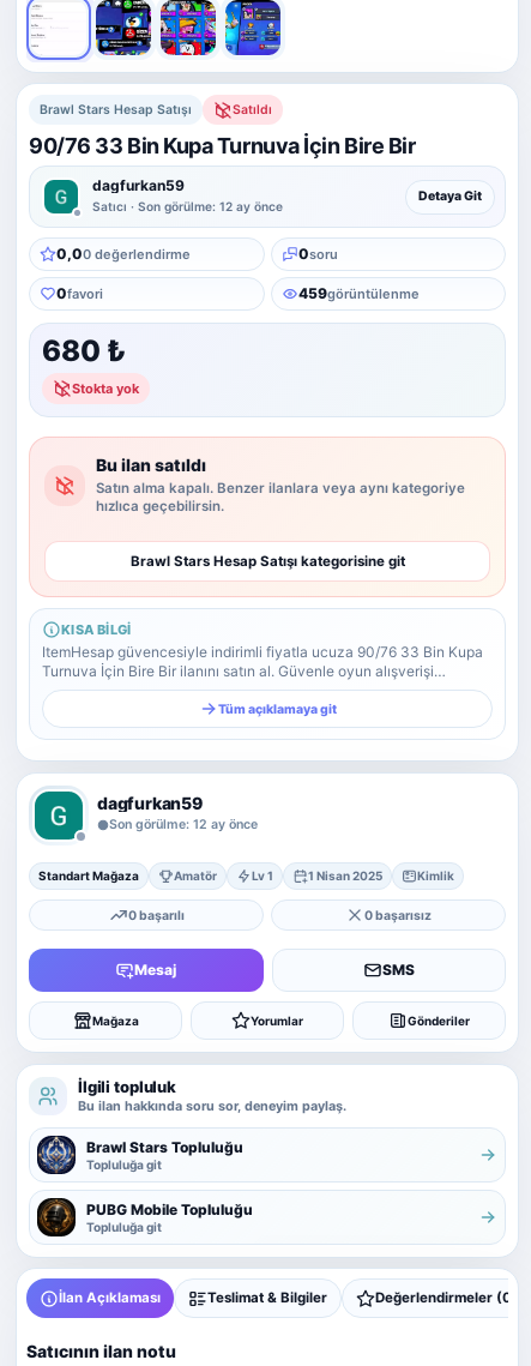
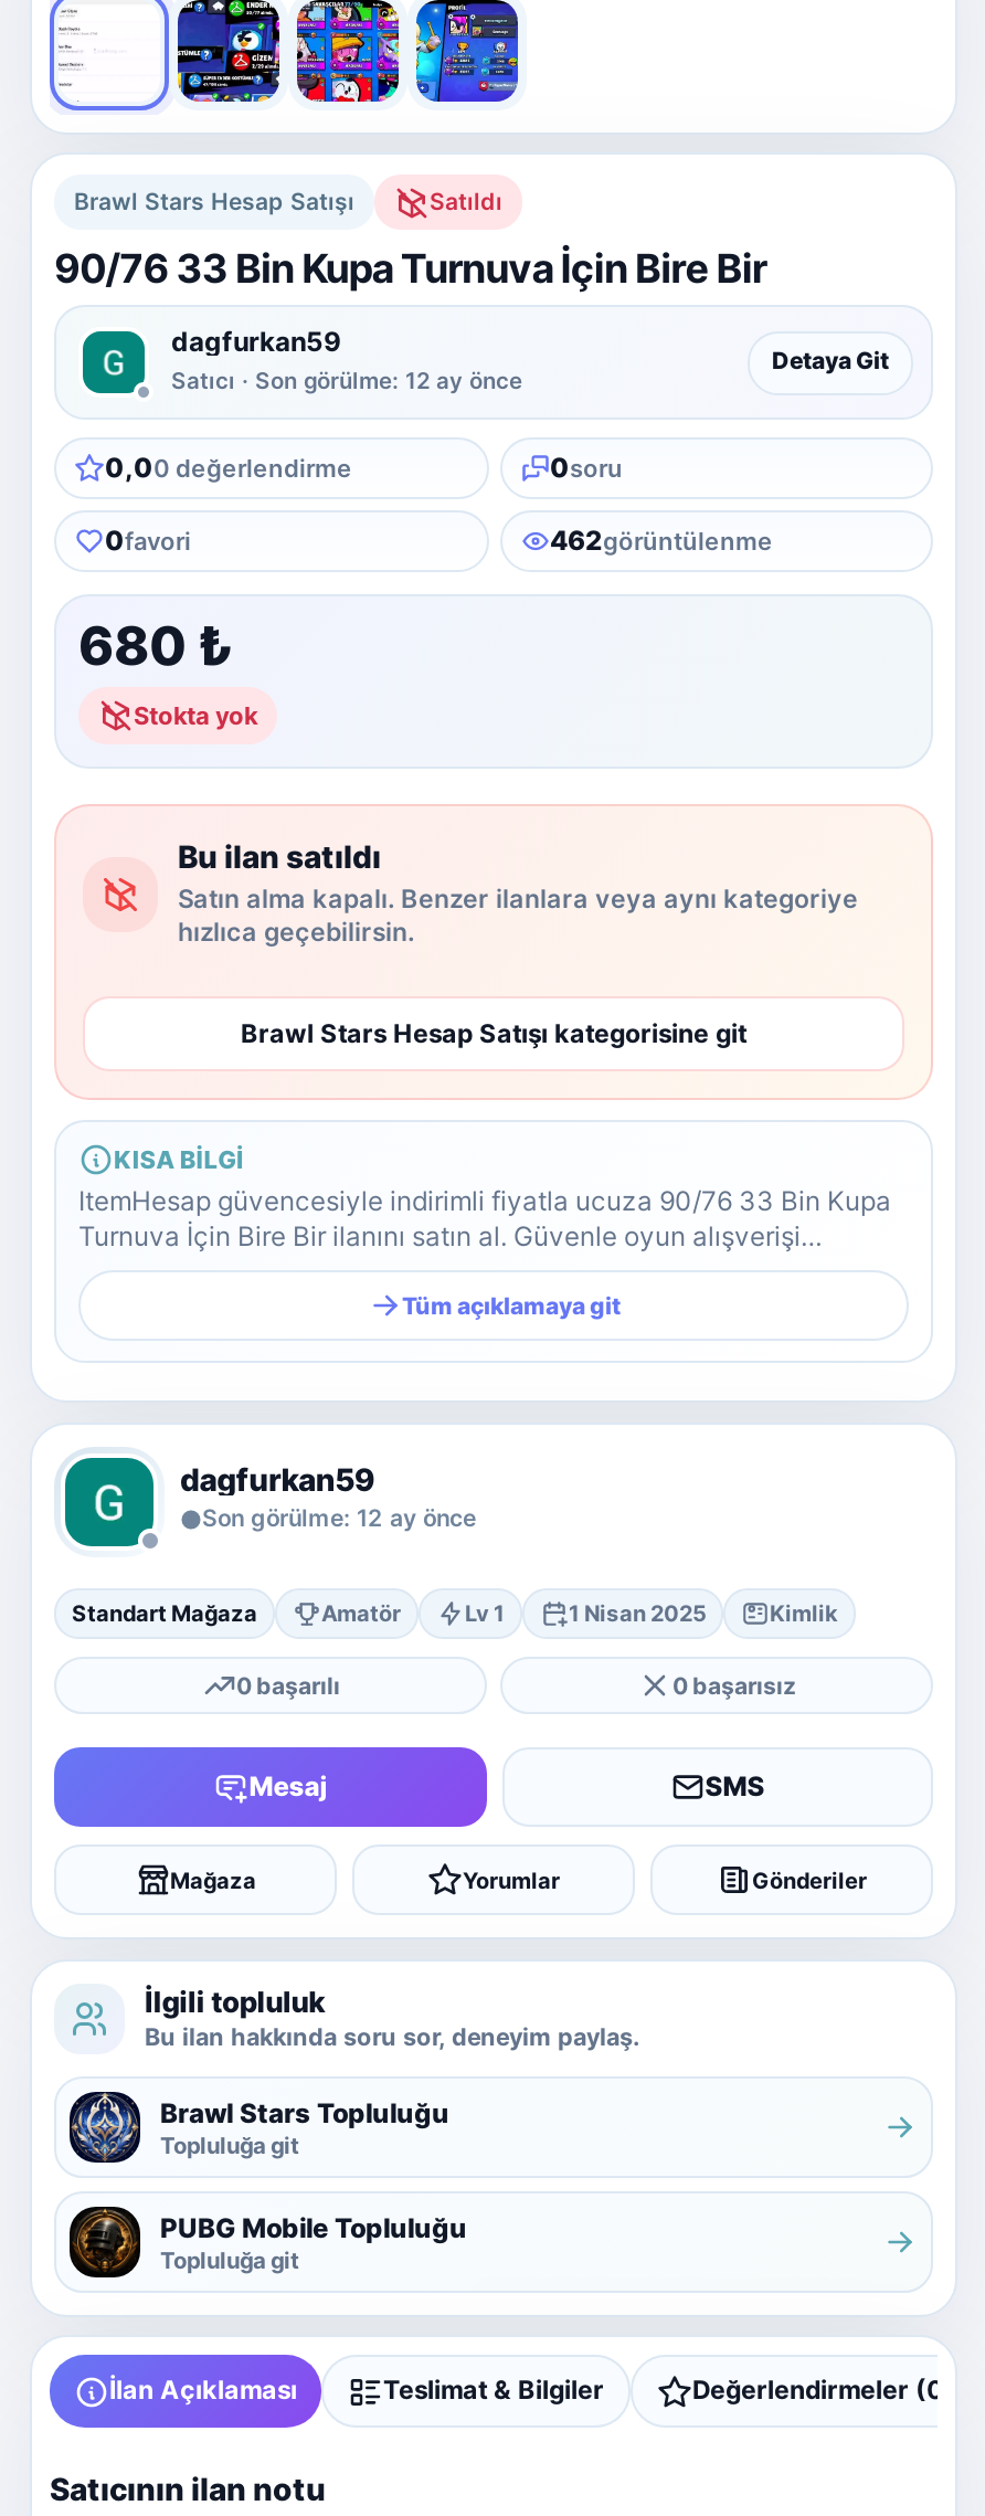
[298,284,419,302] 459görüntülenme -> [550,524,773,557] 462görüntülenme

